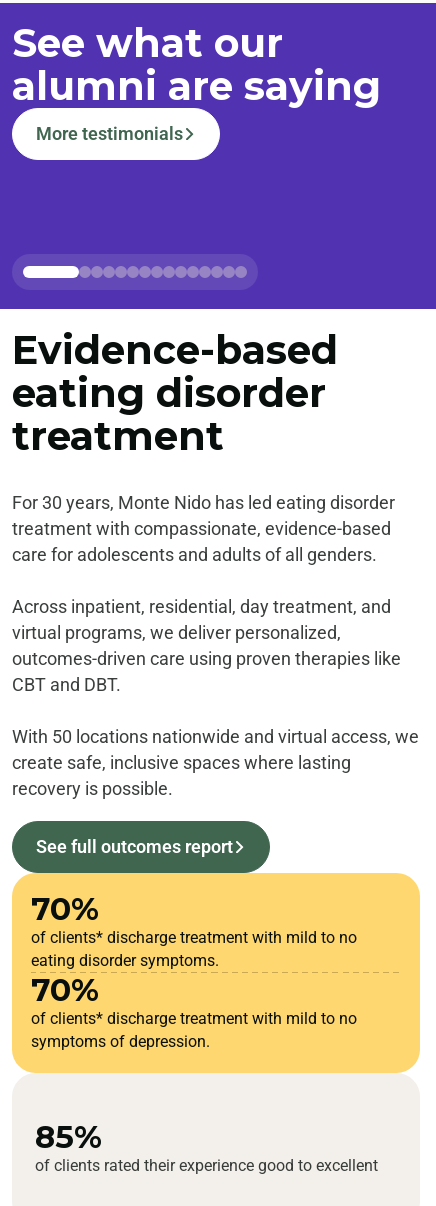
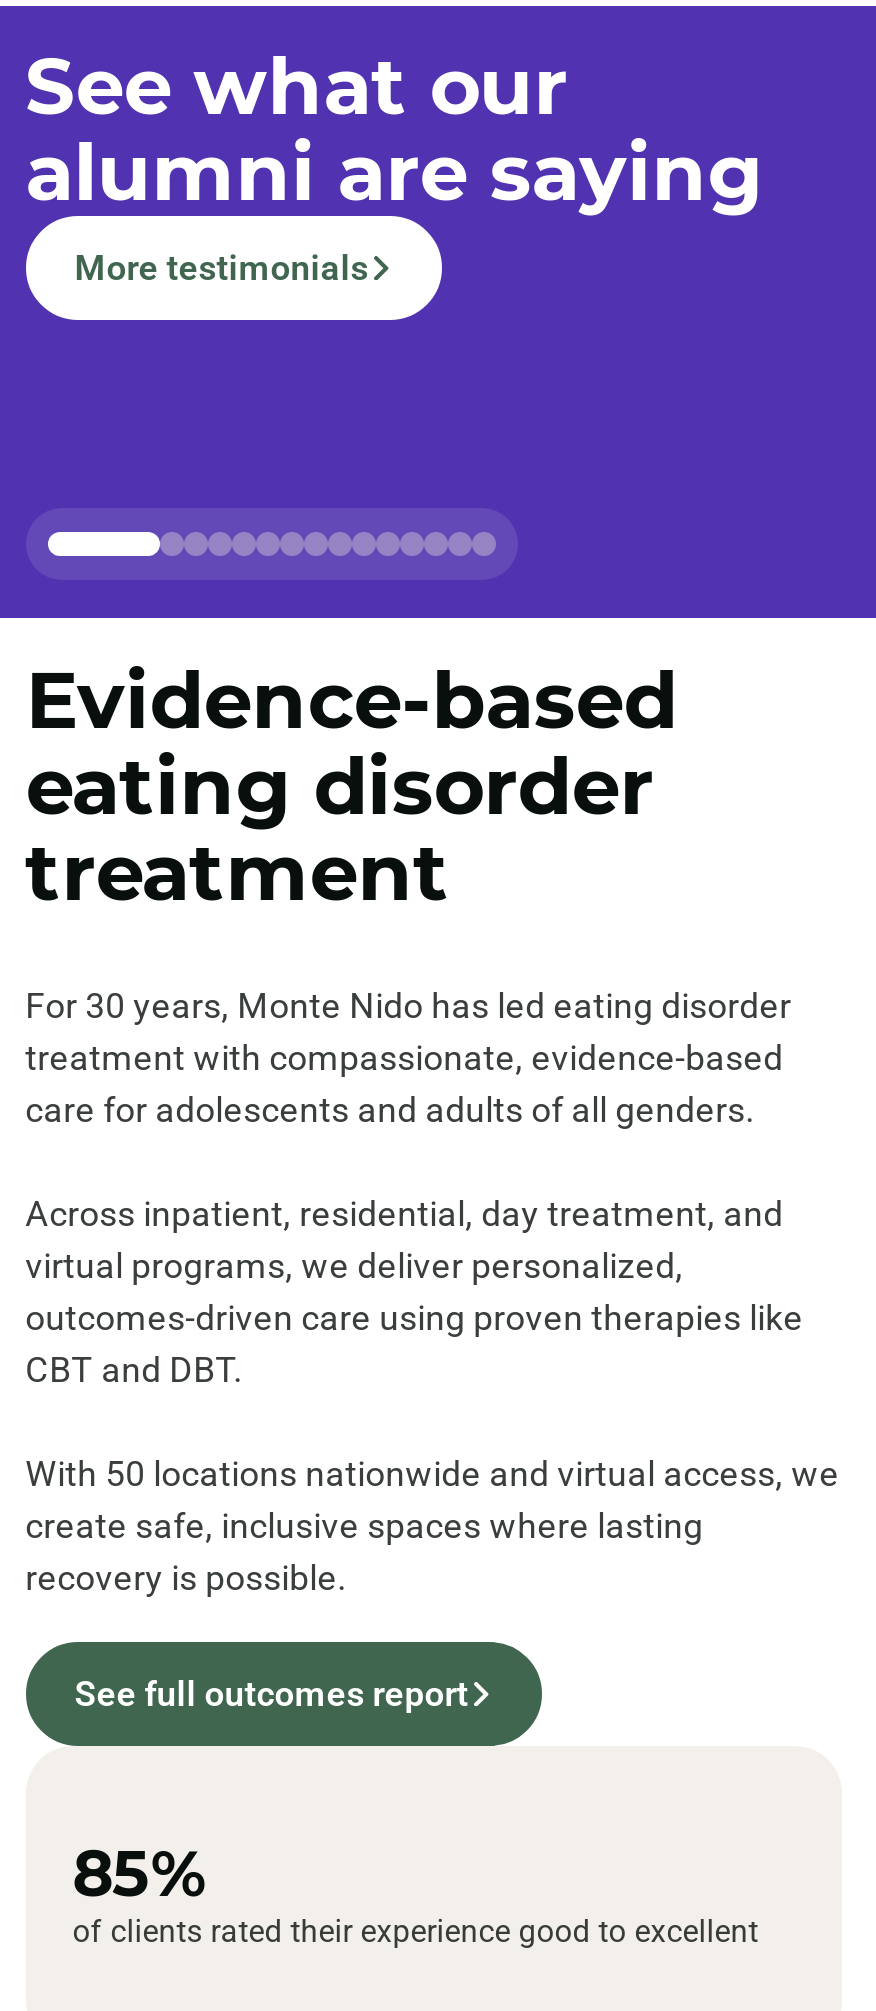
[11,872,421,1074] [image] | 70% | of clients* discharge treatment with mild to no | eating disorder symptoms. | 70% | of clients* discharge treatment with mild to no | symptoms of depression. -> none

